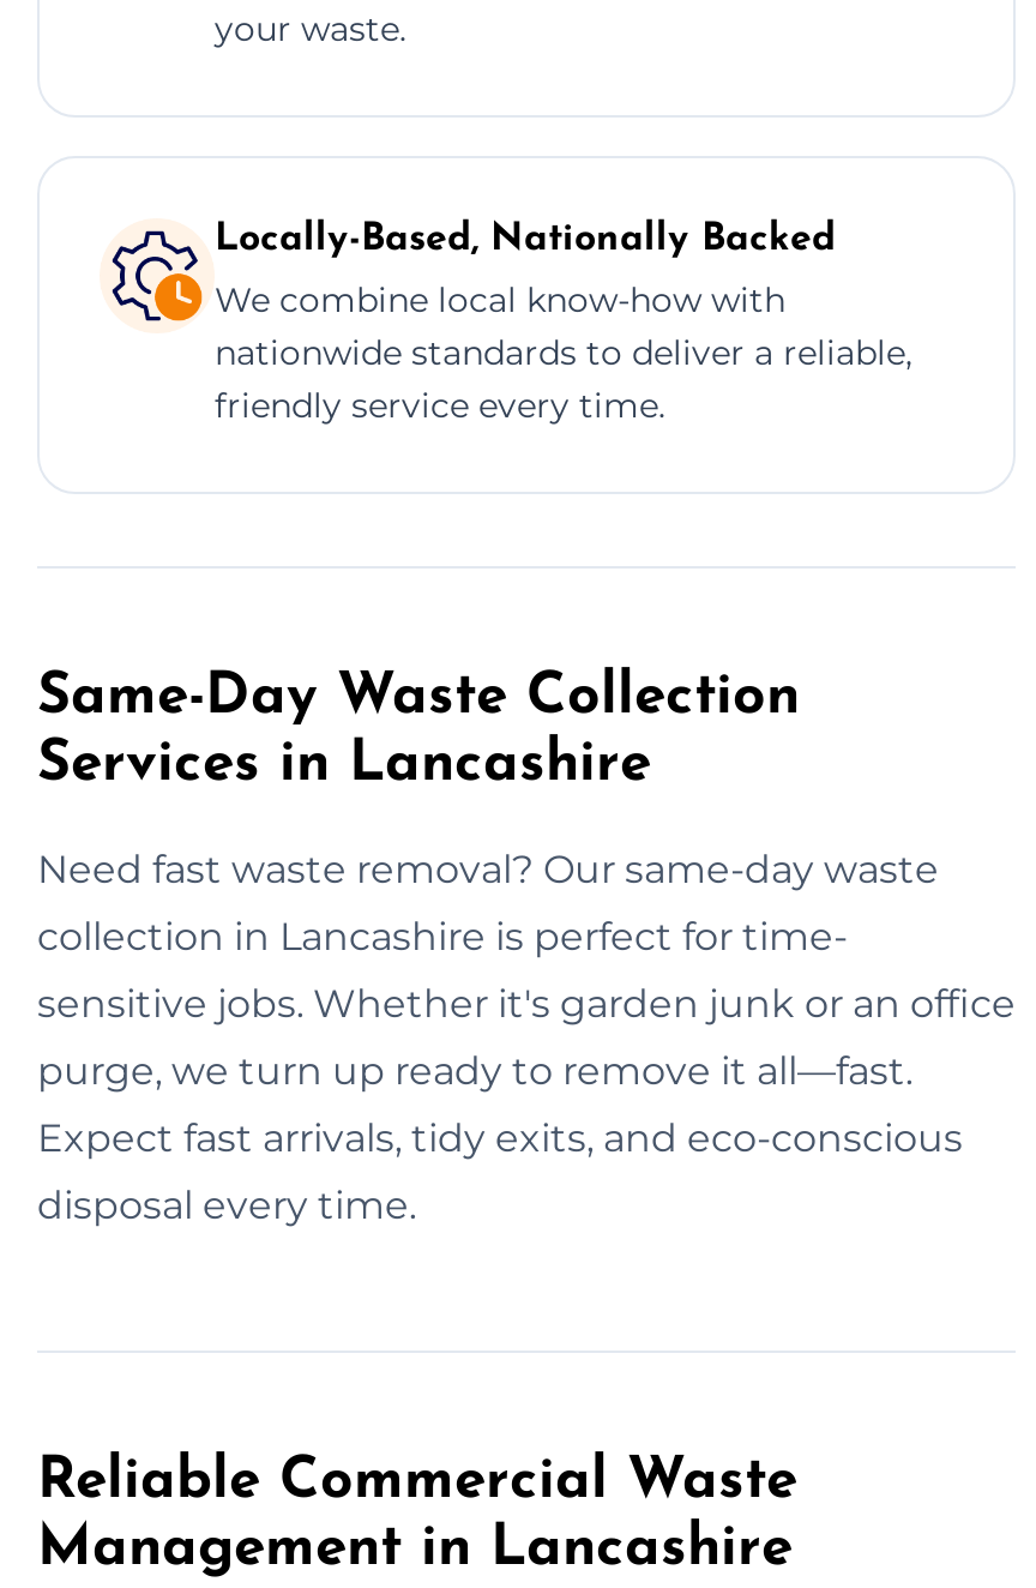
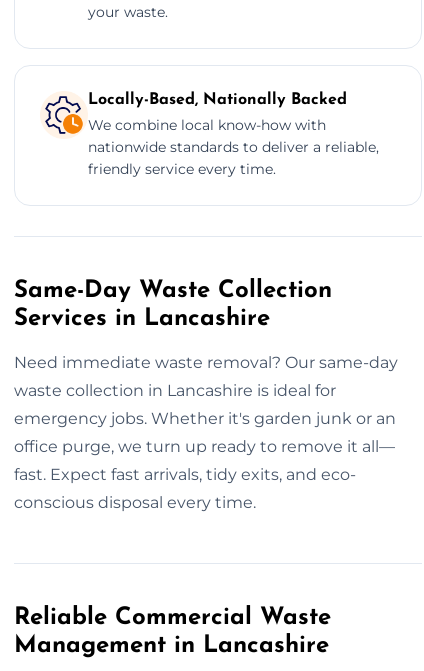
[37,846,939,892] Need fast waste removal? Our same-day waste -> [14,353,398,372] Need immediate waste removal? Our same-day
[37,913,848,959] collection in Lancashire is perfect for time- -> [14,381,336,400] waste collection in Lancashire is ideal for
[37,980,1016,1026] sensitive jobs. Whether it's garden junk or an office -> [14,409,396,428] emergency jobs. Whether it's garden junk or an
[37,1048,912,1093] purge, we turn up ready to remove it all—fast. -> [14,437,395,456] office purge, we turn up ready to remove it all—
[37,1115,963,1160] Expect fast arrivals, tidy exits, and eco-conscious -> [14,465,356,484] fast. Expect fast arrivals, tidy exits, and eco-
[37,1182,416,1227] disposal every time. -> [14,493,256,512] conscious disposal every time.

